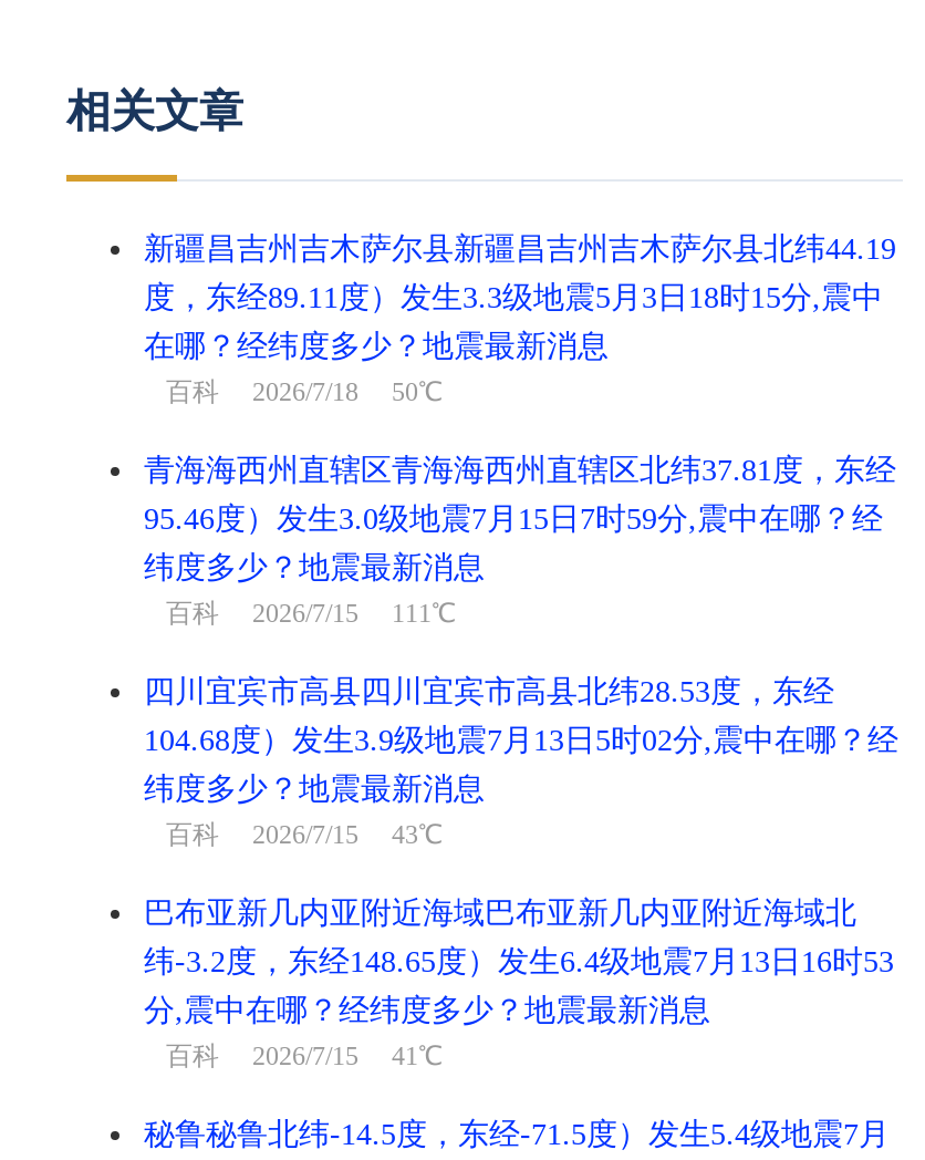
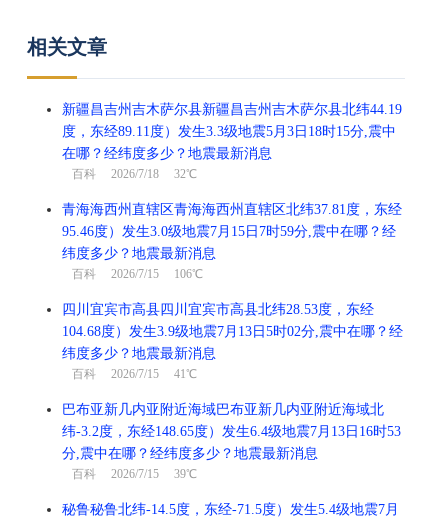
[166,375,443,406] 百科2026/7/18 50℃ -> [72,167,197,181] 百科2026/7/18 32℃
[166,597,456,628] 百科2026/7/15 111℃ -> [72,267,203,281] 百科2026/7/15 106℃
[166,818,443,849] 百科2026/7/15 43℃ -> [72,367,197,381] 百科2026/7/15 41℃
[166,1040,443,1071] 百科2026/7/15 41℃ -> [72,467,197,481] 百科2026/7/15 39℃

